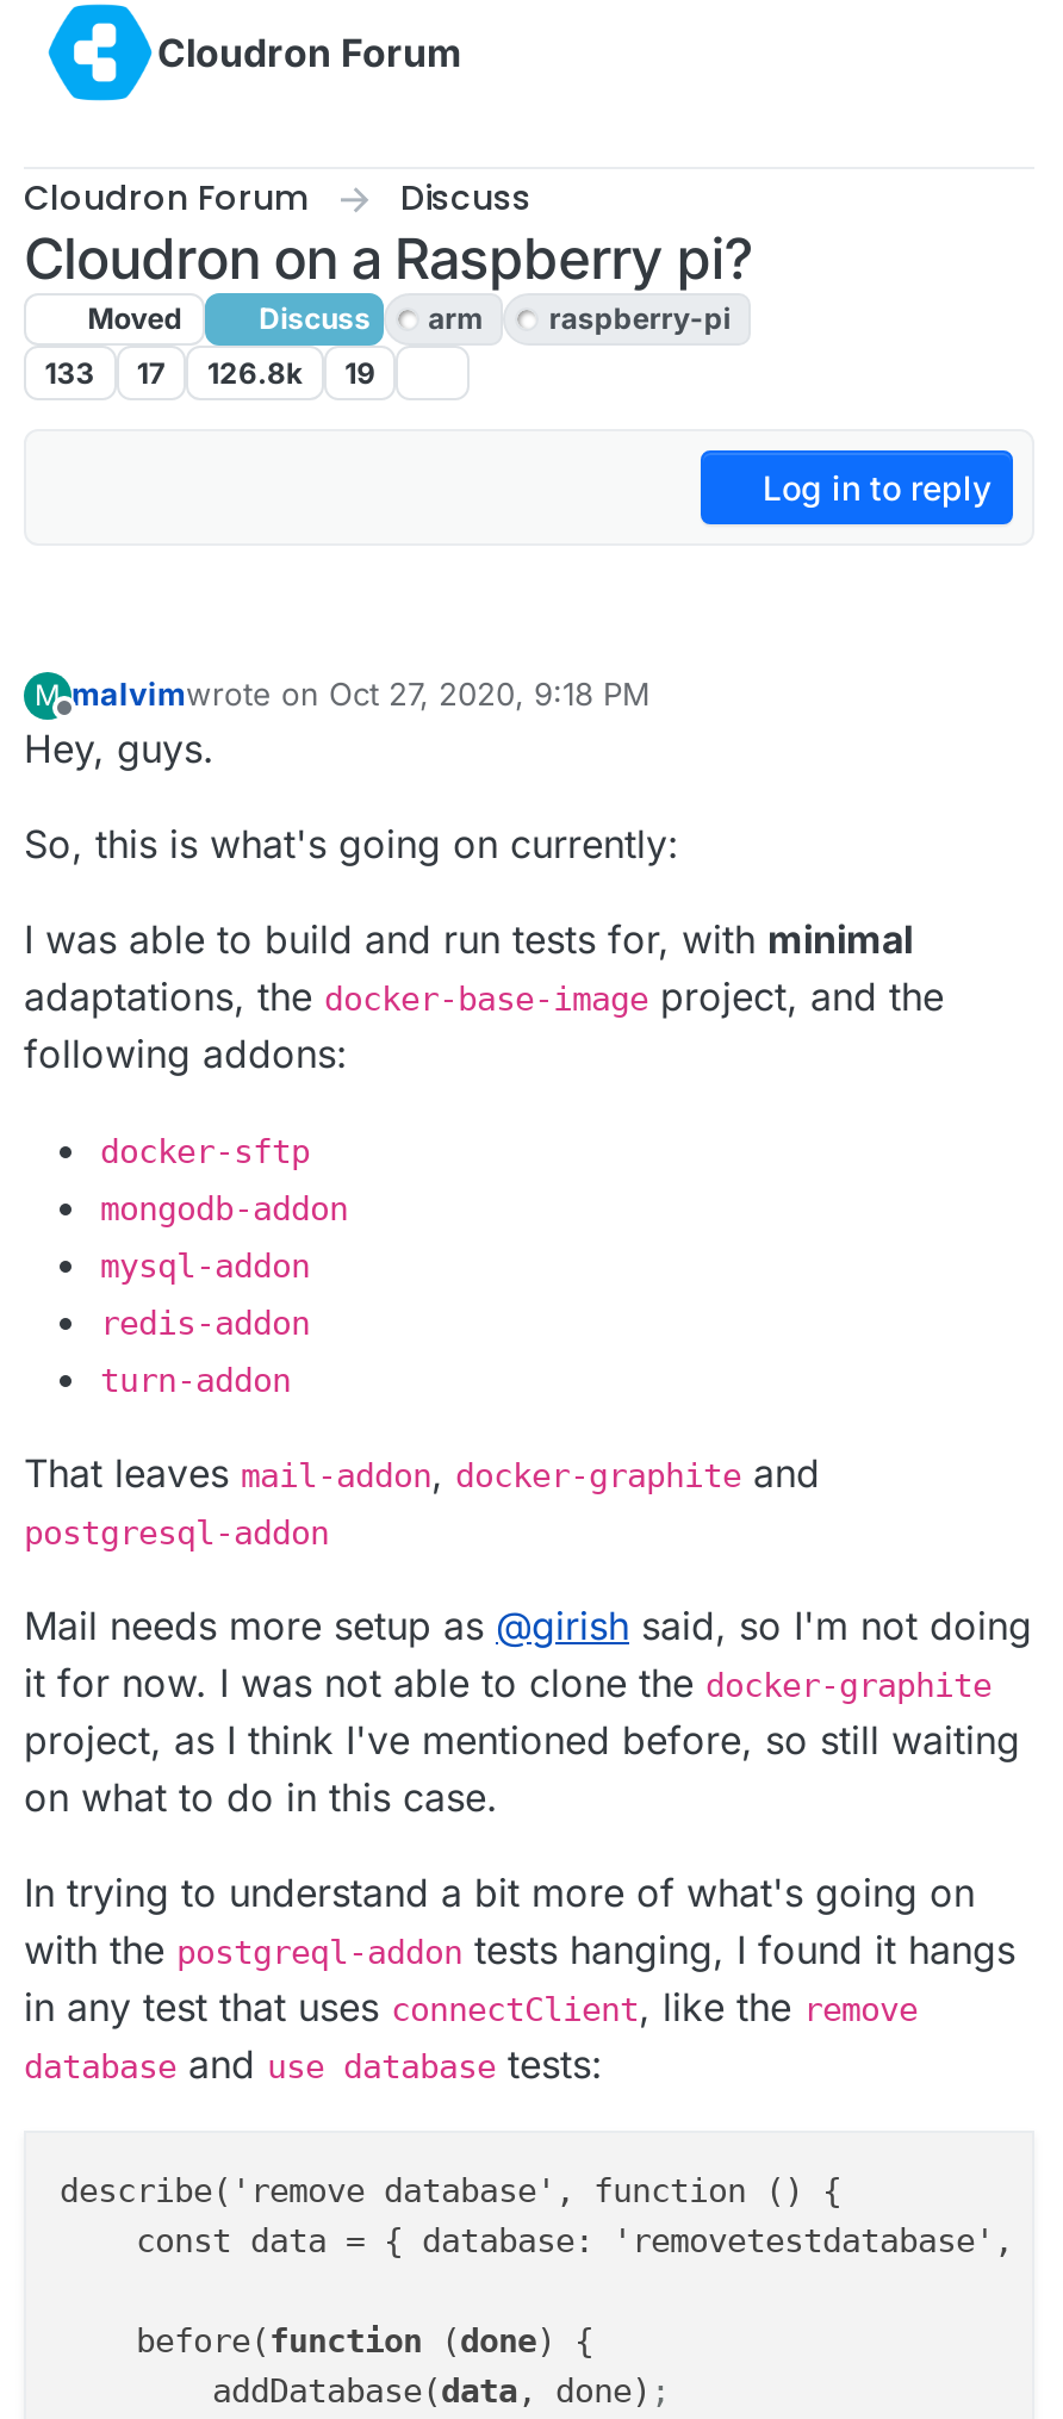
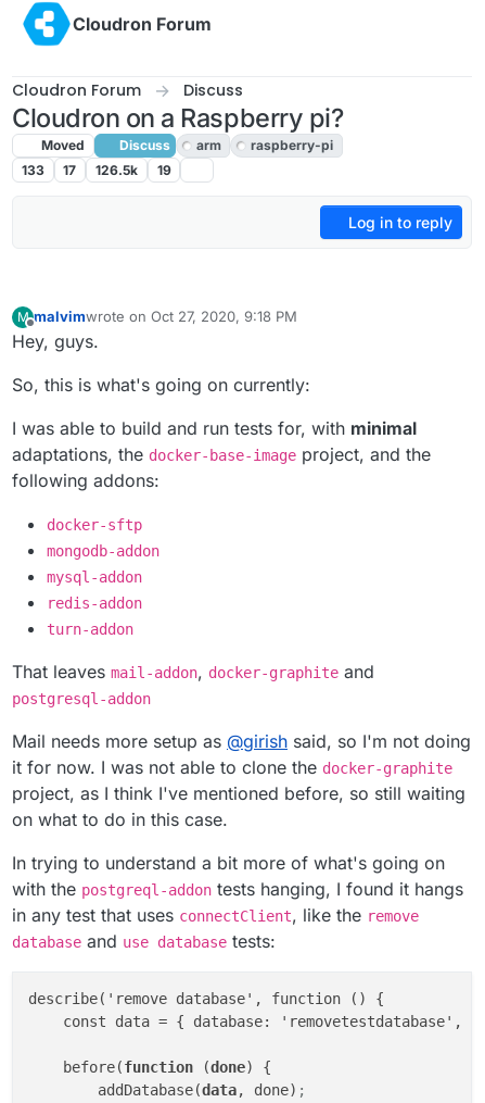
[45,354,376,390] 133 17 126.8k 19 -> [21,161,171,178] 133 17 126.5k 19

